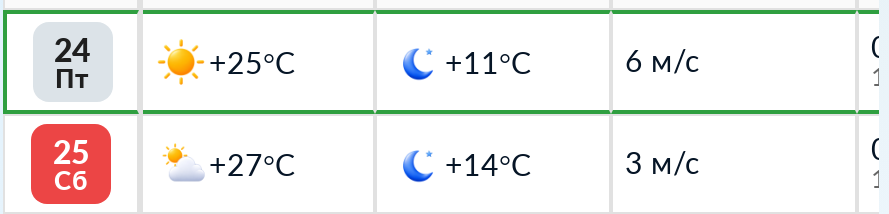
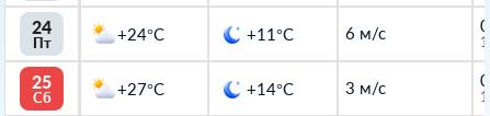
[209,43,295,79] +25°C -> [117,24,164,43] +24°C

